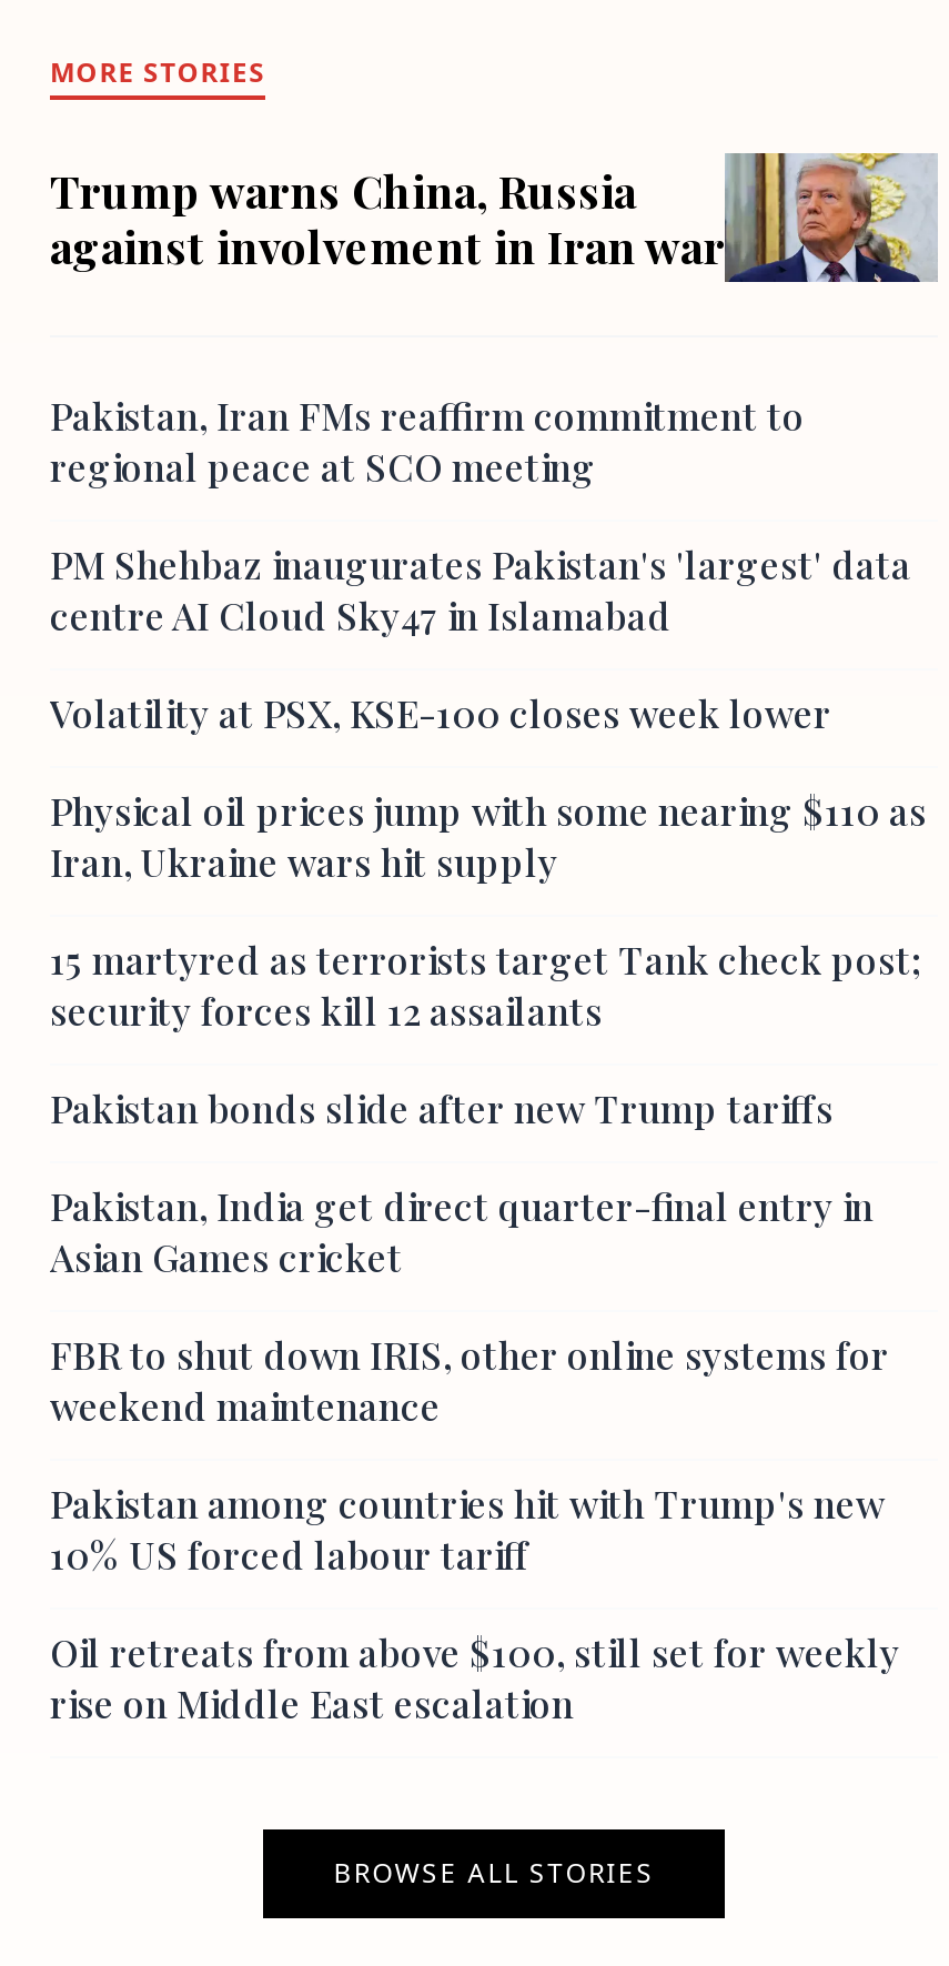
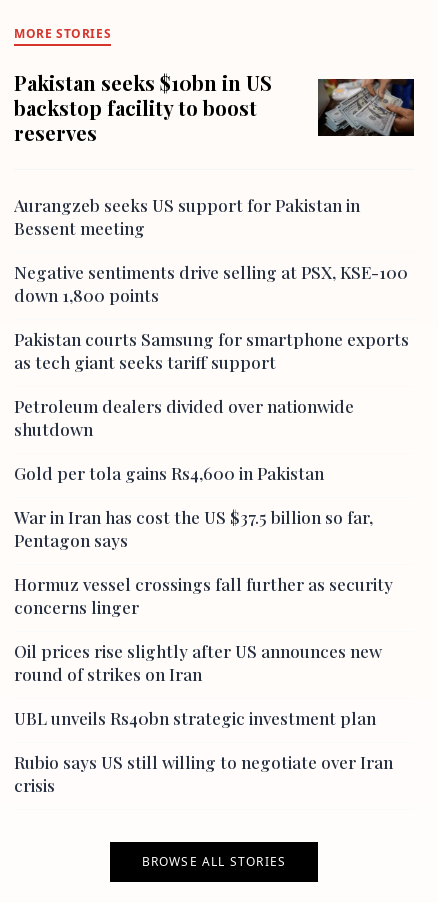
[50,159,725,275] Trump warns China, Russia | against involvement in Iran war -> [14,69,272,146] Pakistan seeks $10bn in US | backstop facility to boost | reserves
[727,151,938,284] [image] -> [318,78,415,137] [image]
[50,390,805,490] Pakistan, Iran FMs reaffirm commitment to | regional peace at SCO meeting -> [14,194,360,239] Aurangzeb seeks US support for Pakistan in | Bessent meeting
[50,539,911,639] PM Shehbaz inaugurates Pakistan's 'largest' data | centre AI Cloud Sky47 in Islamabad -> [14,261,408,306] Negative sentiments drive selling at PSX, KSE-100 | down 1,800 points
[50,687,831,736] Volatility at PSX, KSE-100 closes week lower -> [14,328,409,373] Pakistan courts Samsung for smartphone exports | as tech giant seeks tariff support
[50,785,927,885] Physical oil prices jump with some nearing $110 as | Iran, Ukraine wars hit supply -> [14,395,354,440] Petroleum dealers divided over nationwide | shutdown
[50,934,920,1034] 15 martyred as terrorists target Tank check post; | security forces kill 12 assailants -> [14,462,324,484] Gold per tola gains Rs4,600 in Pakistan
[50,1083,834,1131] Pakistan bonds slide after new Trump tariffs -> [14,506,373,551] War in Iran has cost the US $37.5 billion so far, | Pentagon says
[50,1180,874,1280] Pakistan, India get direct quarter-final entry in | Asian Games cricket -> [14,573,393,618] Hormuz vessel crossings fall further as security | concerns linger
[50,1329,889,1429] FBR to shut down IRIS, other online systems for | weekend maintenance -> [14,640,382,685] Oil prices rise slightly after US announces new | round of strikes on Iran
[50,1478,885,1578] Pakistan among countries hit with Trump's new | 10% US forced labour tariff -> [14,707,376,729] UBL unveils Rs40bn strategic investment plan
[50,1627,900,1726] Oil retreats from above $100, still set for weekly | rise on Middle East escalation -> [14,751,393,796] Rubio says US still willing to negotiate over Iran | crisis

